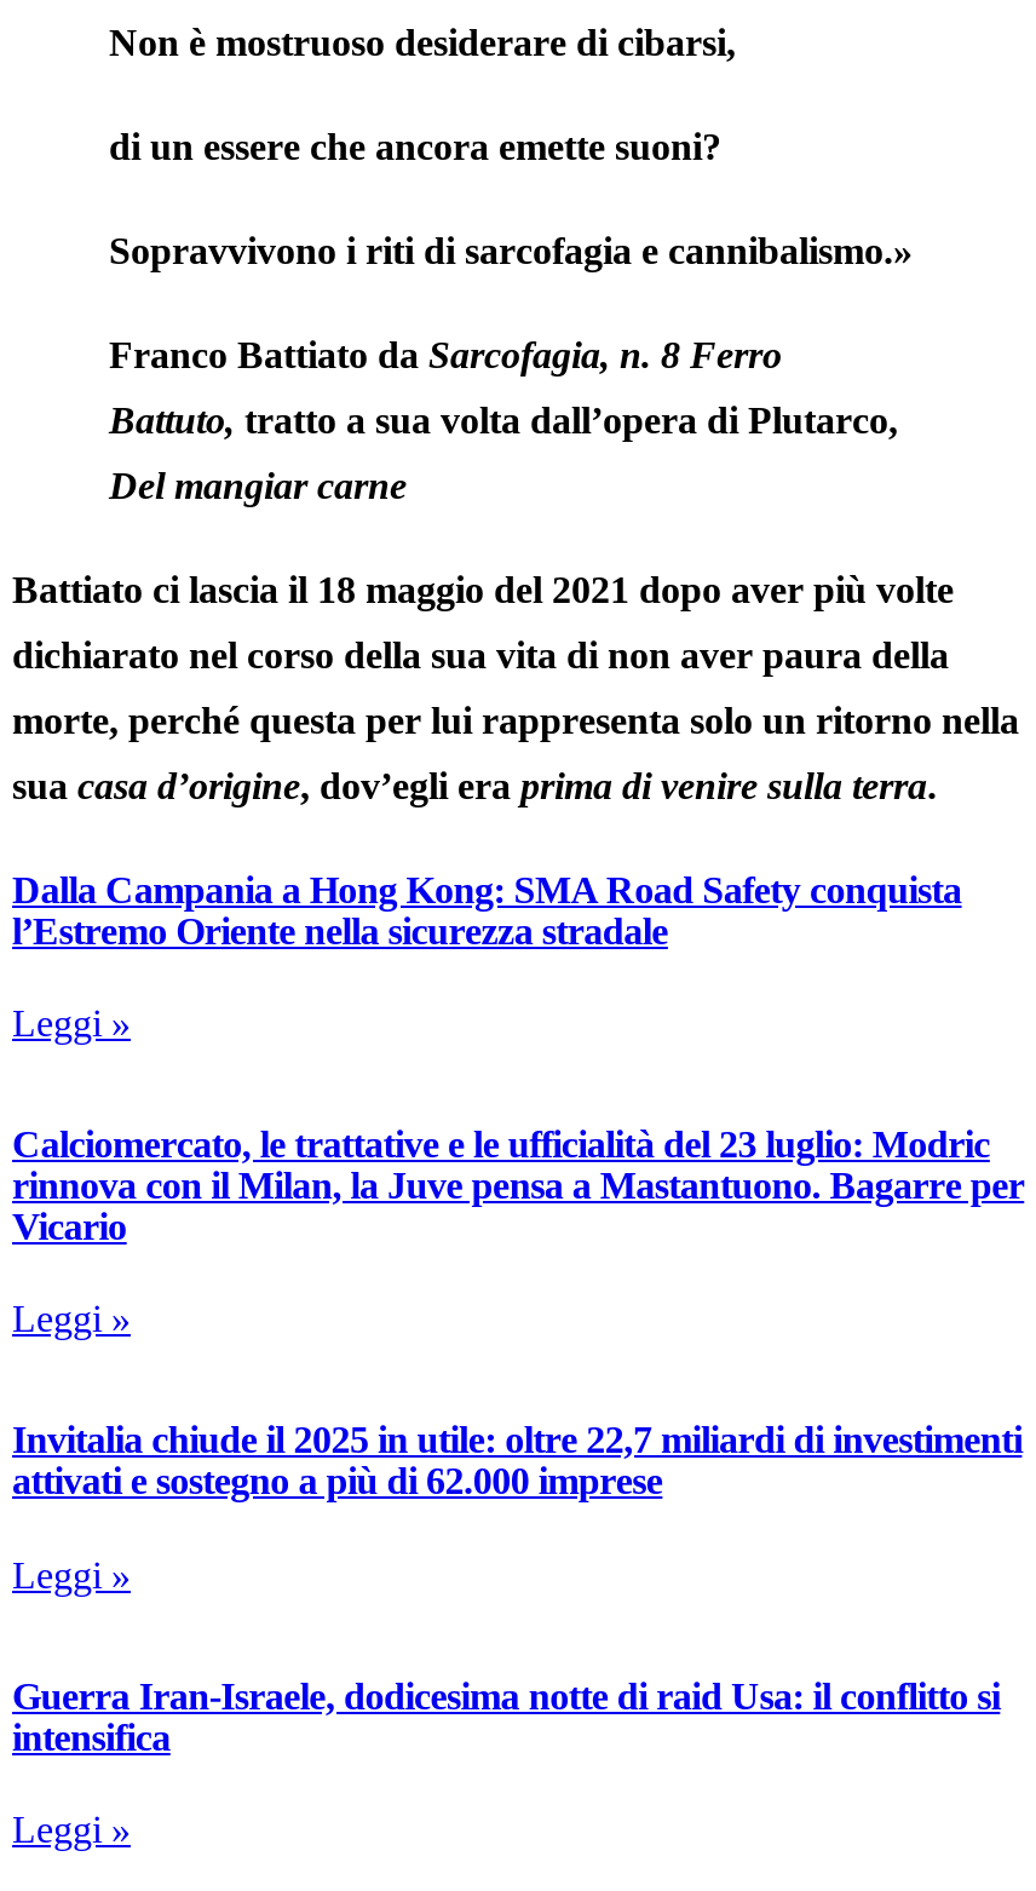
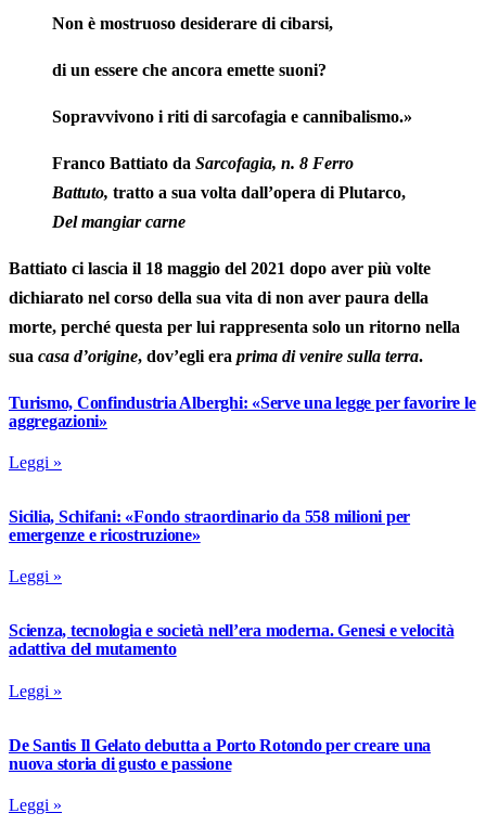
[12,869,962,951] Dalla Campania a Hong Kong: SMA Road Safety conquista | l’Estremo Oriente nella sicurezza stradale -> [9,393,476,430] Turismo, Confindustria Alberghi: «Serve una legge per favorire le | aggregazioni»
[12,1124,1024,1247] Calciomercato, le trattative e le ufficialità del 23 luglio: Modric | rinnova con il Milan, la Juve pensa a Mastantuono. Bagarre per | Vicario -> [9,507,410,544] Sicilia, Schifani: «Fondo straordinario da 558 milioni per | emergenze e ricostruzione»
[12,1420,1022,1502] Invitalia chiude il 2025 in utile: oltre 22,7 miliardi di investimenti | attivati e sostegno a più di 62.000 imprese -> [9,622,454,658] Scienza, tecnologia e società nell’era moderna. Genesi e velocità | adattiva del mutamento
[12,1675,1000,1757] Guerra Iran-Israele, dodicesima notte di raid Usa: il conflitto si | intensifica -> [9,736,431,772] De Santis Il Gelato debutta a Porto Rotondo per creare una | nuova storia di gusto e passione

